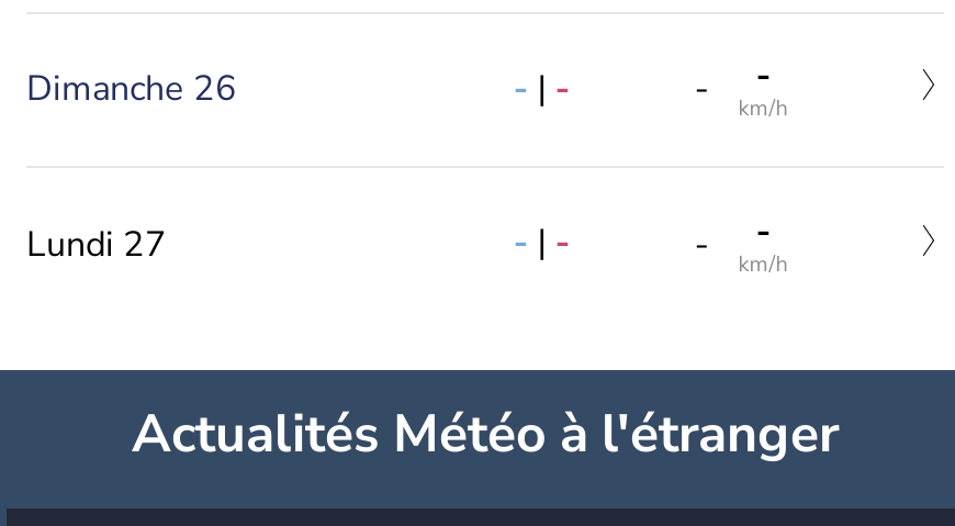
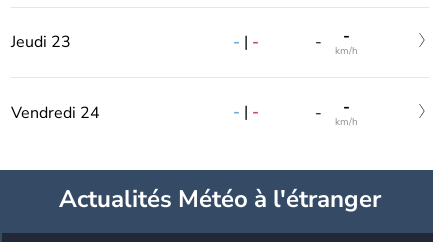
[26,66,237,114] Dimanche 26 -> [11,31,71,53] Jeudi 23
[26,221,167,269] Lundi 27 -> [11,102,100,124] Vendredi 24

